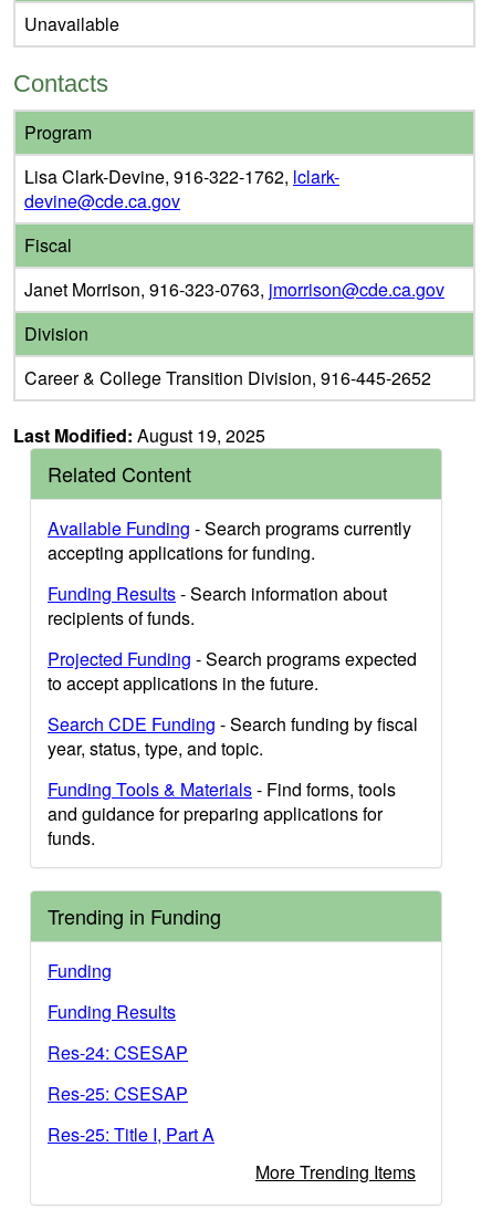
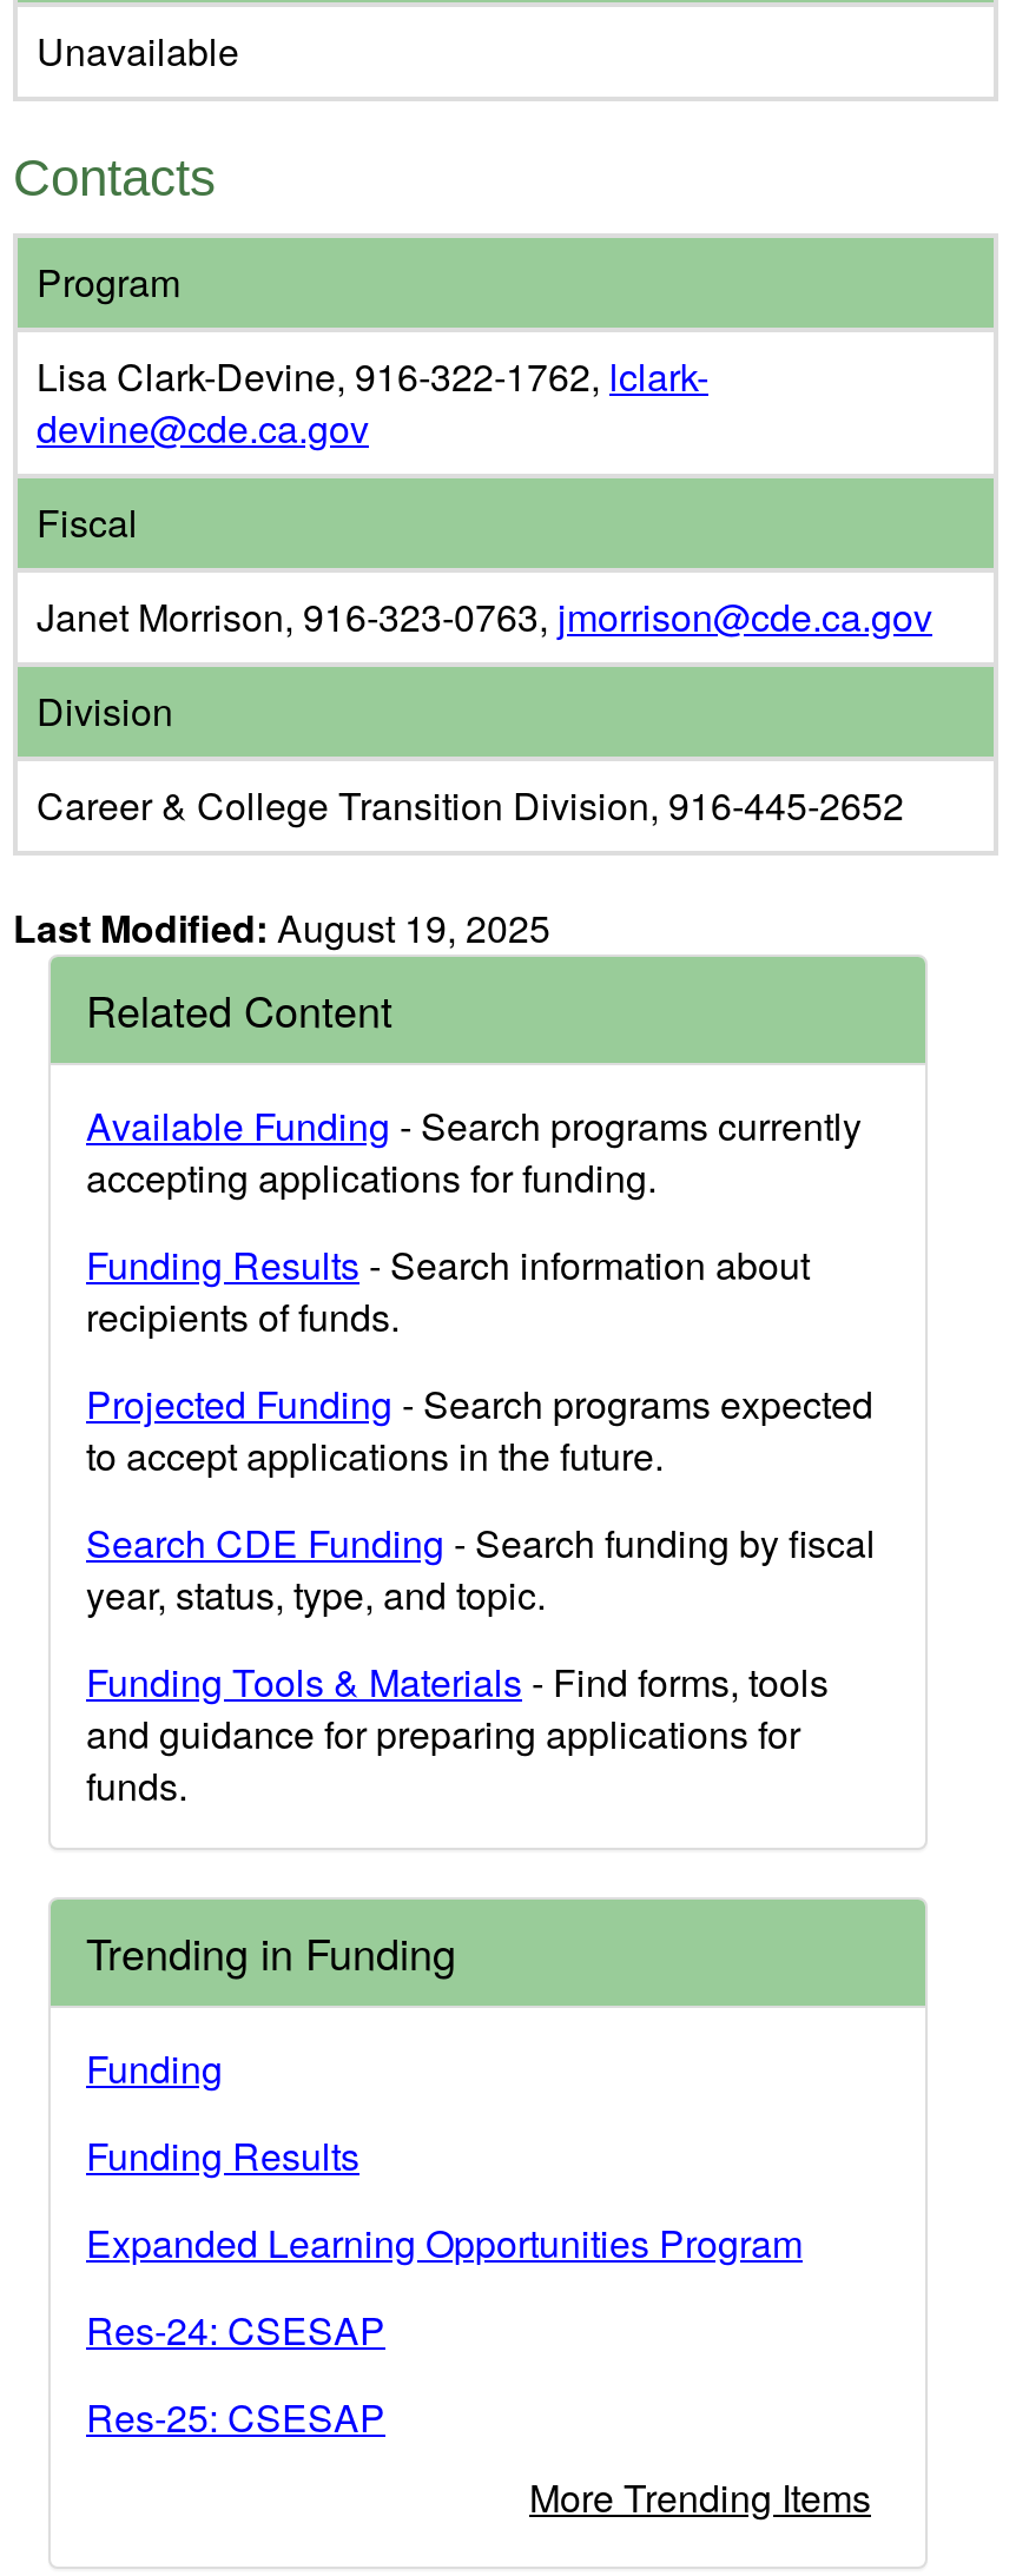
none -> [86,2215,803,2270] Expanded Learning Opportunities Program
moved [48,1040,188,1106] -> [86,2303,385,2444]: Res-24: CSESAP | Res-25: CSESAP
[48,1122,214,1147] Res-25: Title I, Part A -> none

